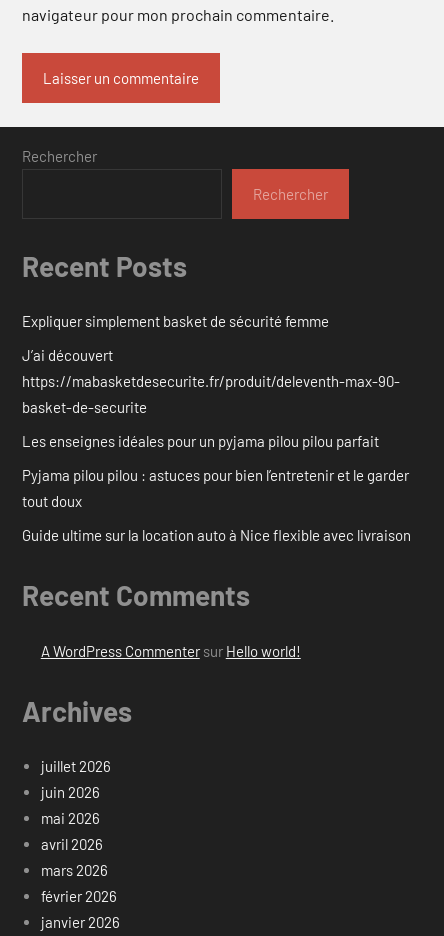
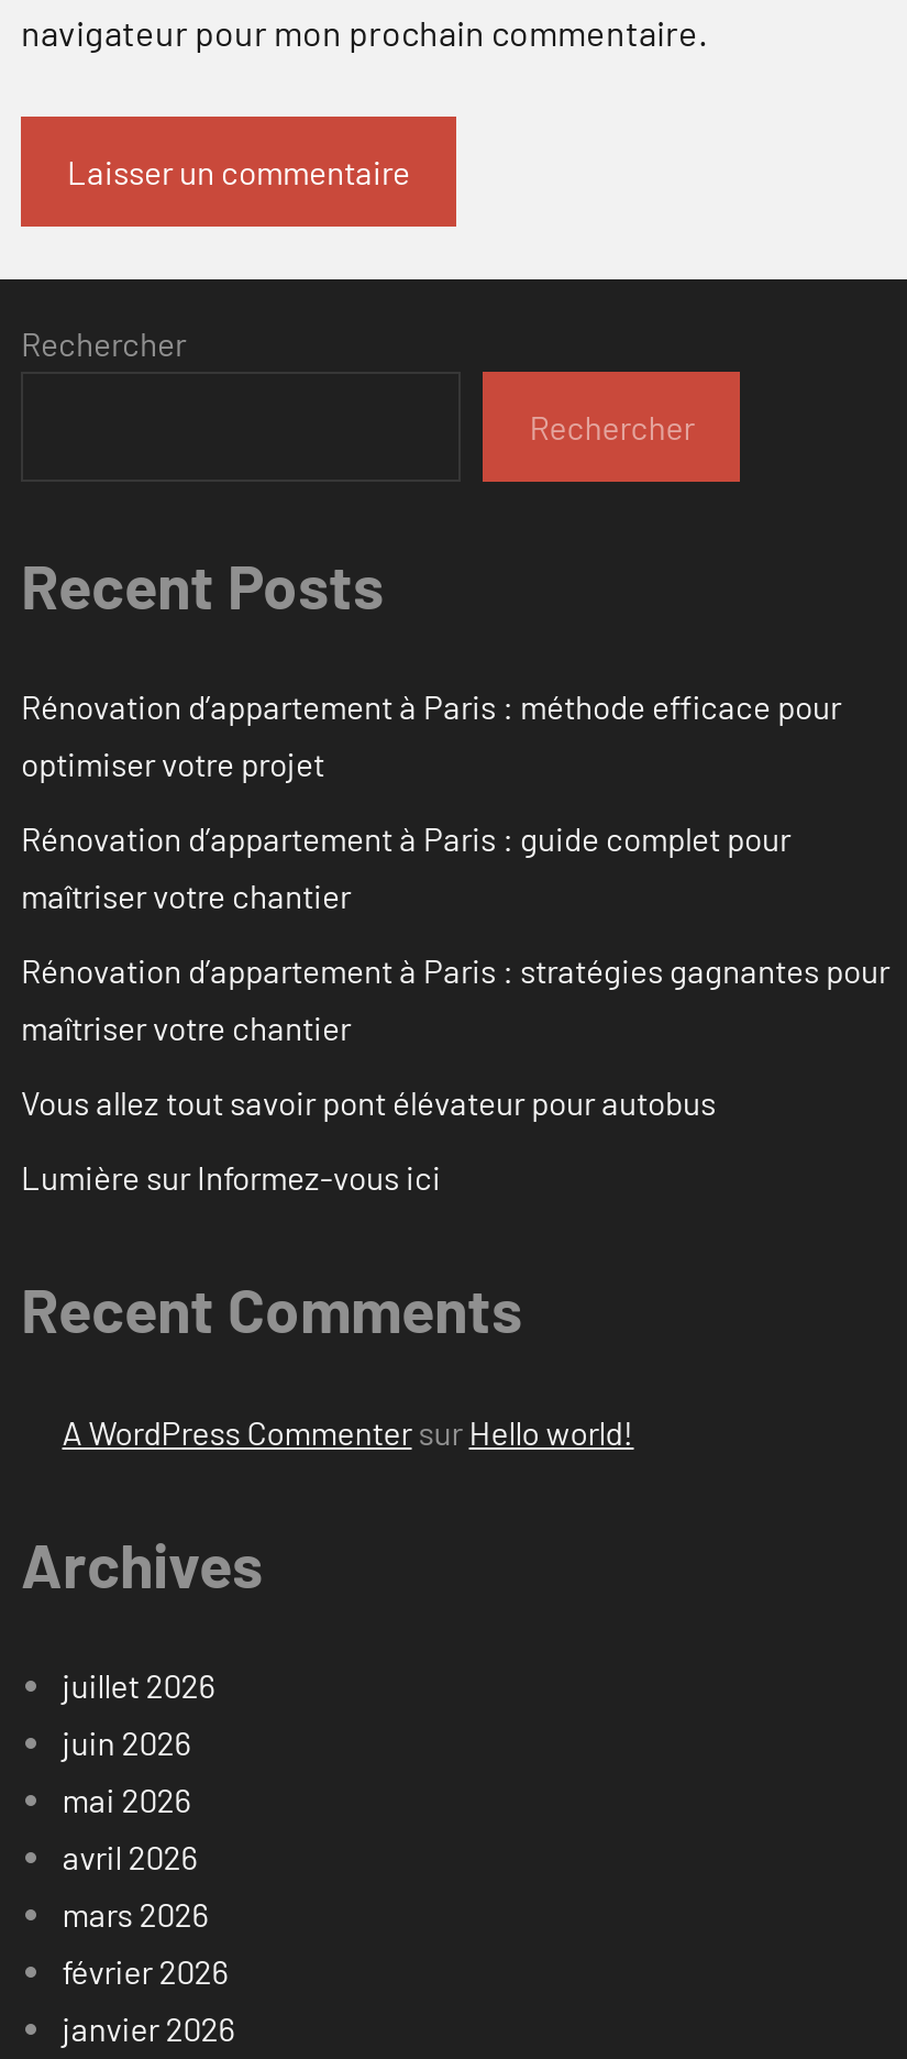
[22,312,329,330] Expliquer simplement basket de sécurité femme -> [21,687,841,784] Rénovation d’appartement à Paris : méthode efficace pour | optimiser votre projet
[22,346,400,416] J’ai découvert | https://mabasketdesecurite.fr/produit/deleventh-max-90- | basket-de-securite -> [21,819,790,916] Rénovation d’appartement à Paris : guide complet pour | maîtriser votre chantier
[22,432,379,450] Les enseignes idéales pour un pyjama pilou pilou parfait -> [21,951,889,1048] Rénovation d’appartement à Paris : stratégies gagnantes pour | maîtriser votre chantier
[22,466,409,510] Pyjama pilou pilou : astuces pour bien l’entretenir et le garder | tout doux -> [21,1083,716,1123] Vous allez tout savoir pont élévateur pour autobus
[22,526,411,544] Guide ultime sur la location auto à Nice flexible avec livraison -> [21,1158,441,1197] Lumière sur Informez-vous ici

